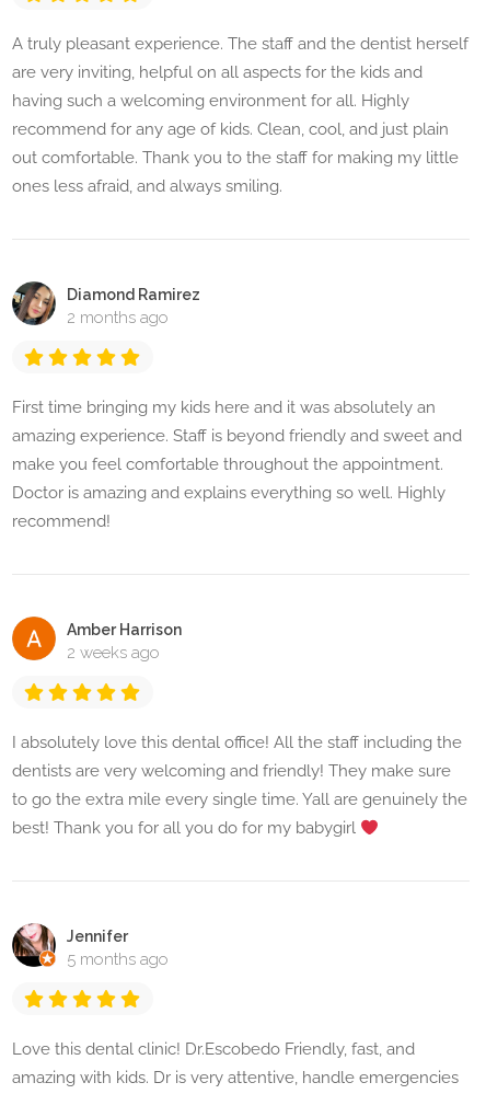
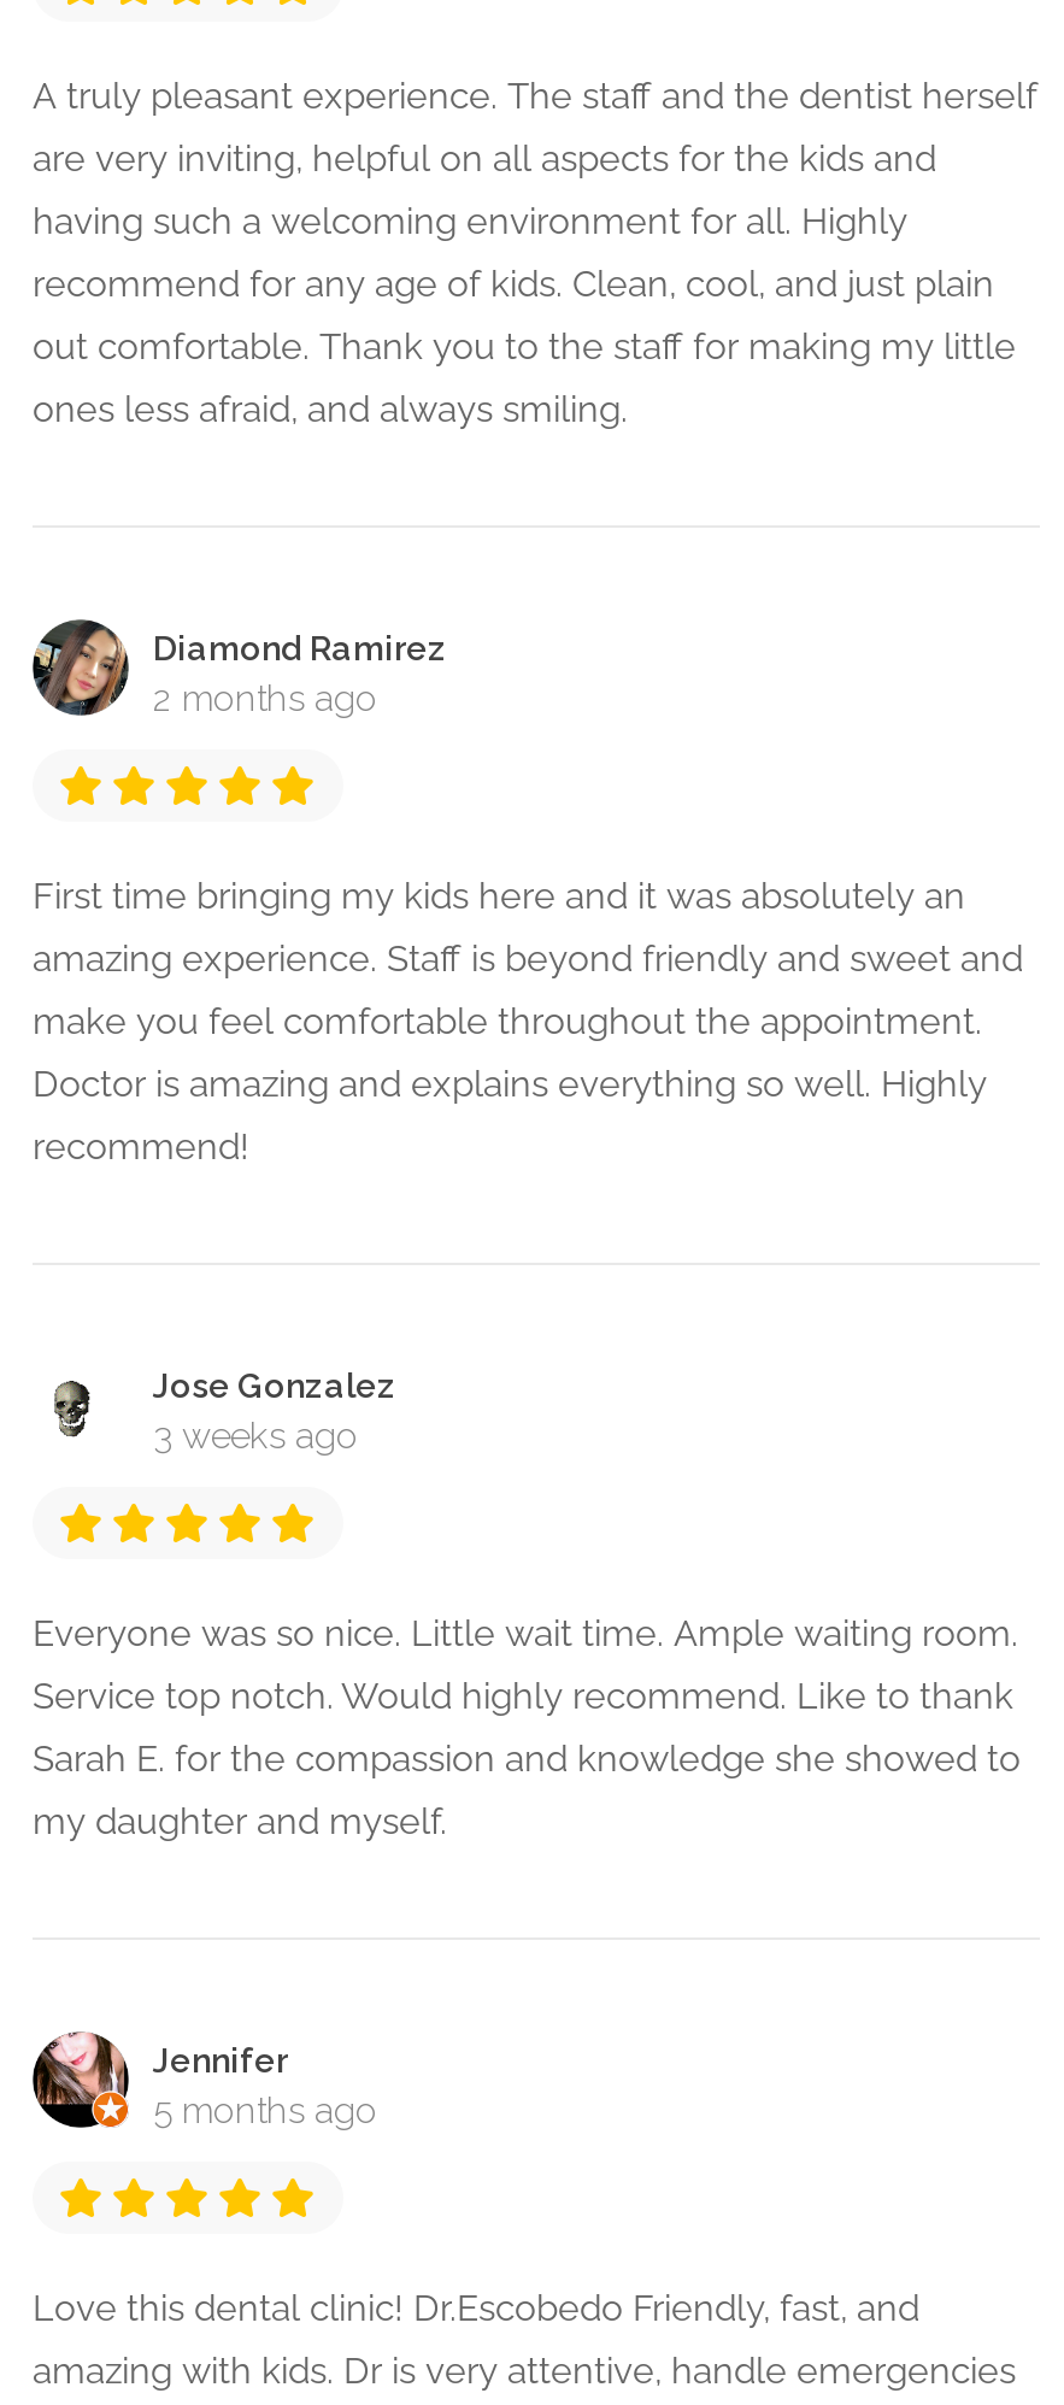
[11,615,182,663] [image] | Amber Harrison | 2 weeks ago -> [33,1357,396,1459] [image] | Jose Gonzalez | 3 weeks ago
[12,733,467,838] I absolutely love this dental office! All the staff including the | dentists are very welcoming and friendly! They make sure | to go the extra mile every single time. Yall are genuinely the | best! Thank you for all you do for my babygirl -> [33,1613,1021,1845] Everyone was so nice. Little wait time. Ample waiting room. | Service top notch. Would highly recommend. Like to thank | Sarah E. for the compassion and knowledge she showed to | my daughter and myself.

